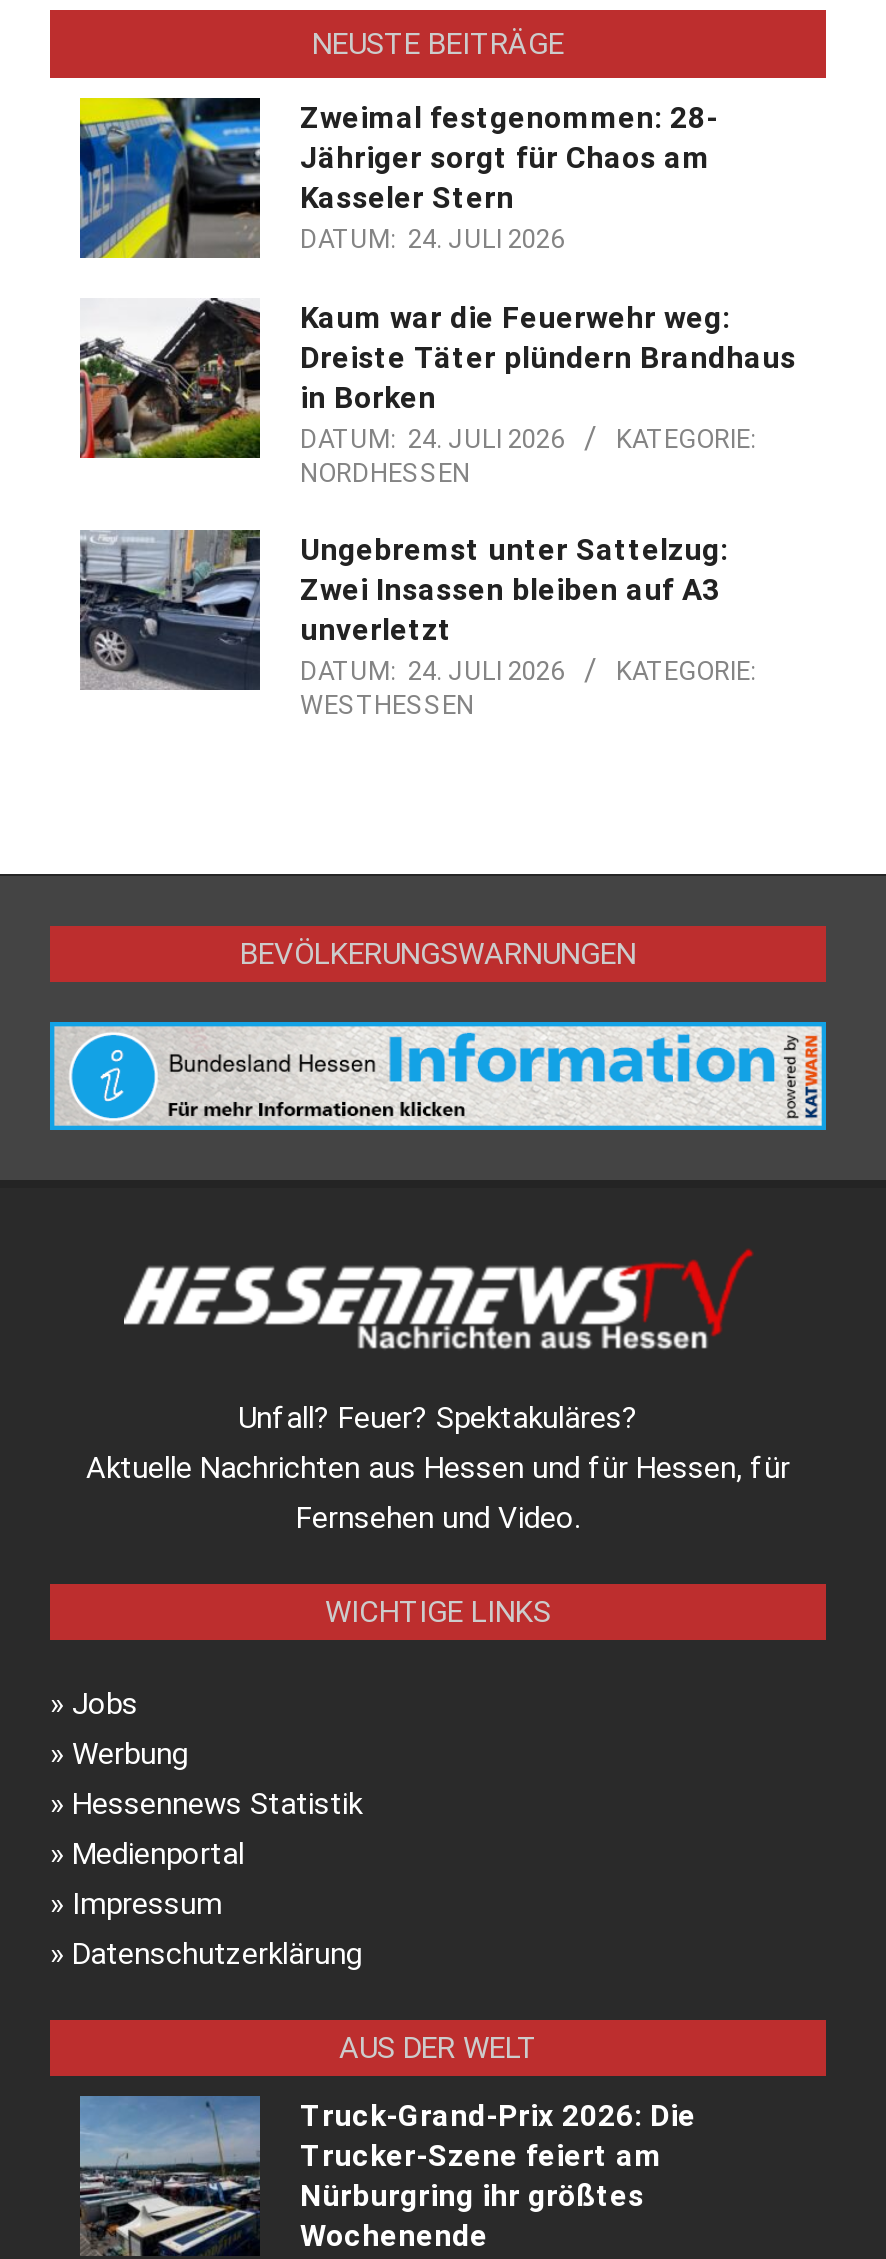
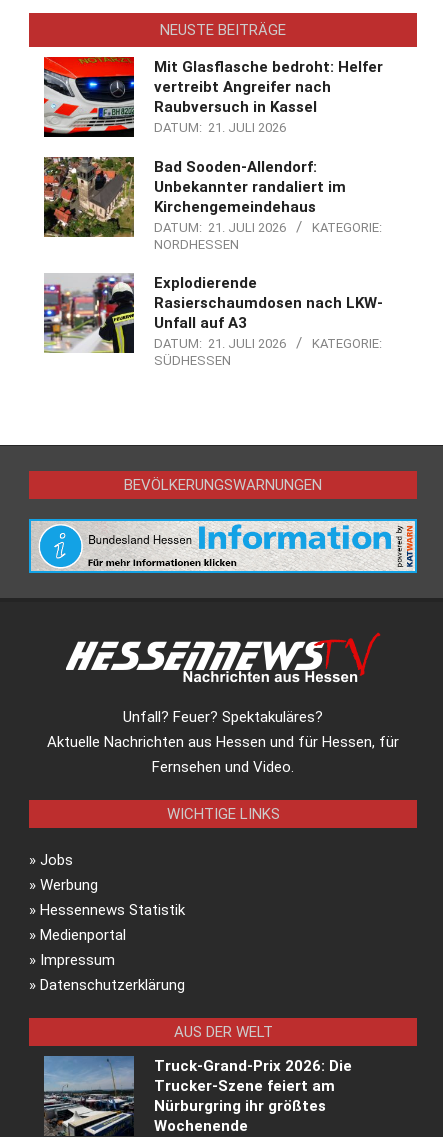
[78,95,718,261] [image] | Zweimal festgenommen: 28- | Jähriger sorgt für Chaos am | Kasseler Stern | DATUM: 24. JULI 2026 -> [43,56,383,138] [image] | Mit Glasflasche bedroht: Helfer | vertreibt Angreifer nach | Raubversuch in Kassel | DATUM: 21. JULI 2026
[78,297,796,461] [image] | Kaum war die Feuerwehr weg: | Dreiste Täter plündern Brandhaus | in Borken | DATUM: 24. JULI 2026 -> [43,156,346,238] [image] | Bad Sooden-Allendorf: | Unbekannter randaliert im | Kirchengemeindehaus | DATUM: 21. JULI 2026
[78,529,728,691] [image] | Ungebremst unter Sattelzug: | Zwei Insassen bleiben auf A3 | unverletzt | DATUM: 24. JULI 2026 -> [43,273,383,354] [image] | Explodierende | Rasierschaumdosen nach LKW- | Unfall auf A3 | DATUM: 21. JULI 2026
[300,691,474,721] WESTHESSEN -> [154,353,231,368] SÜDHESSEN

